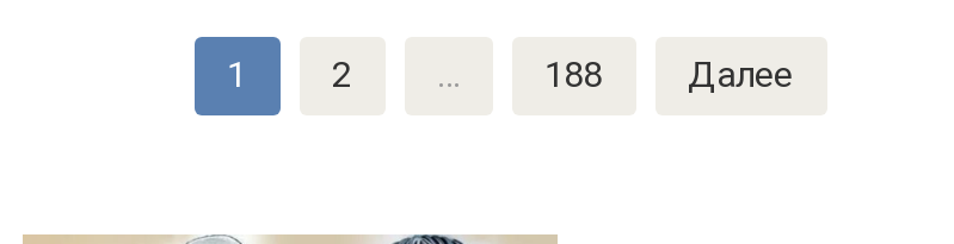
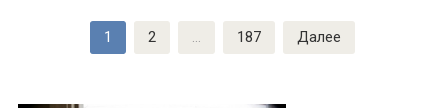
[544,54,602,97] 188 -> [236,28,260,46] 187

